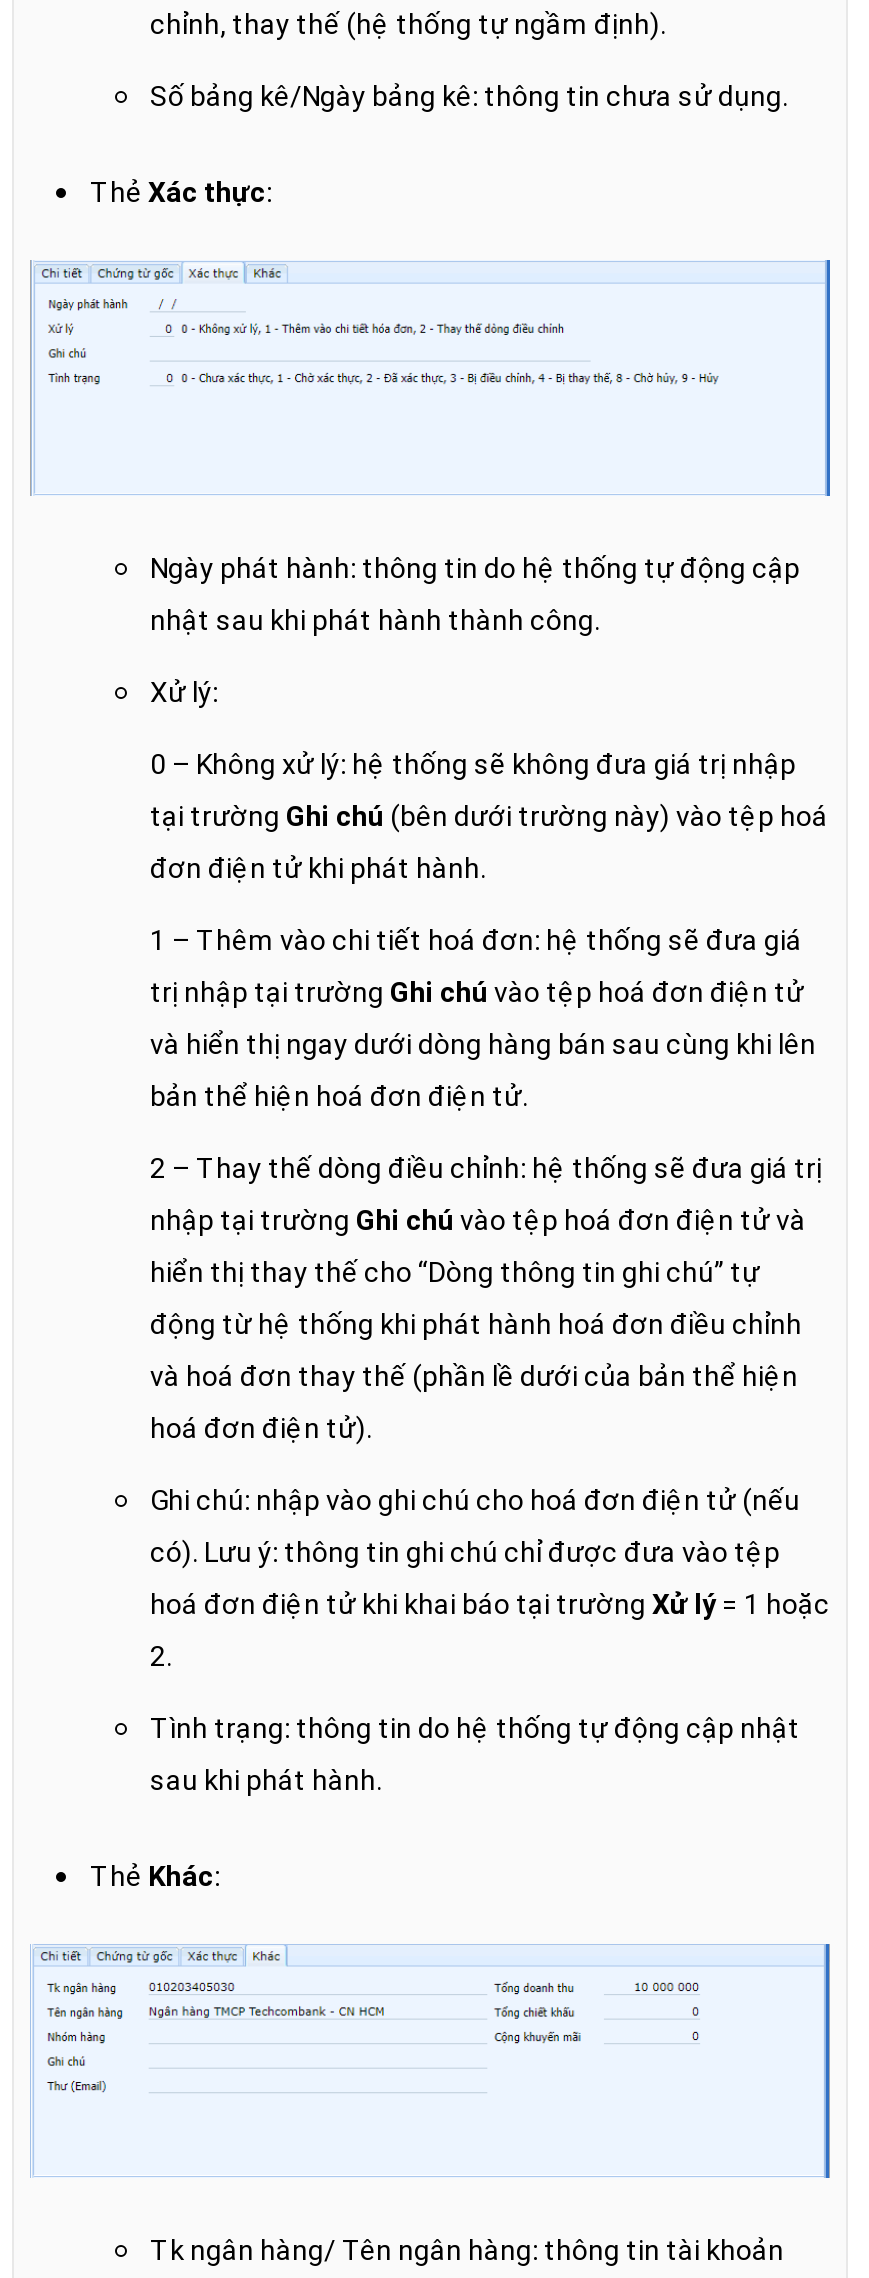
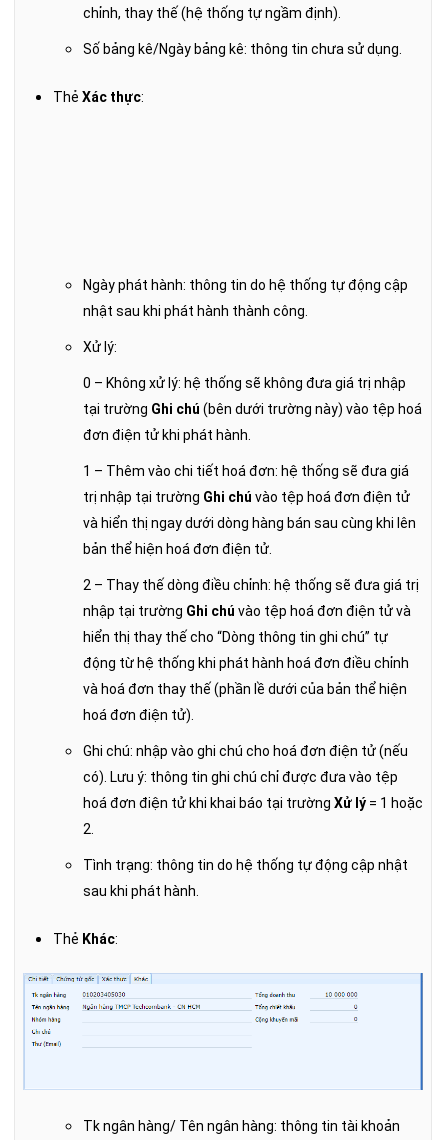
[28,258,832,498] [image] -> none

